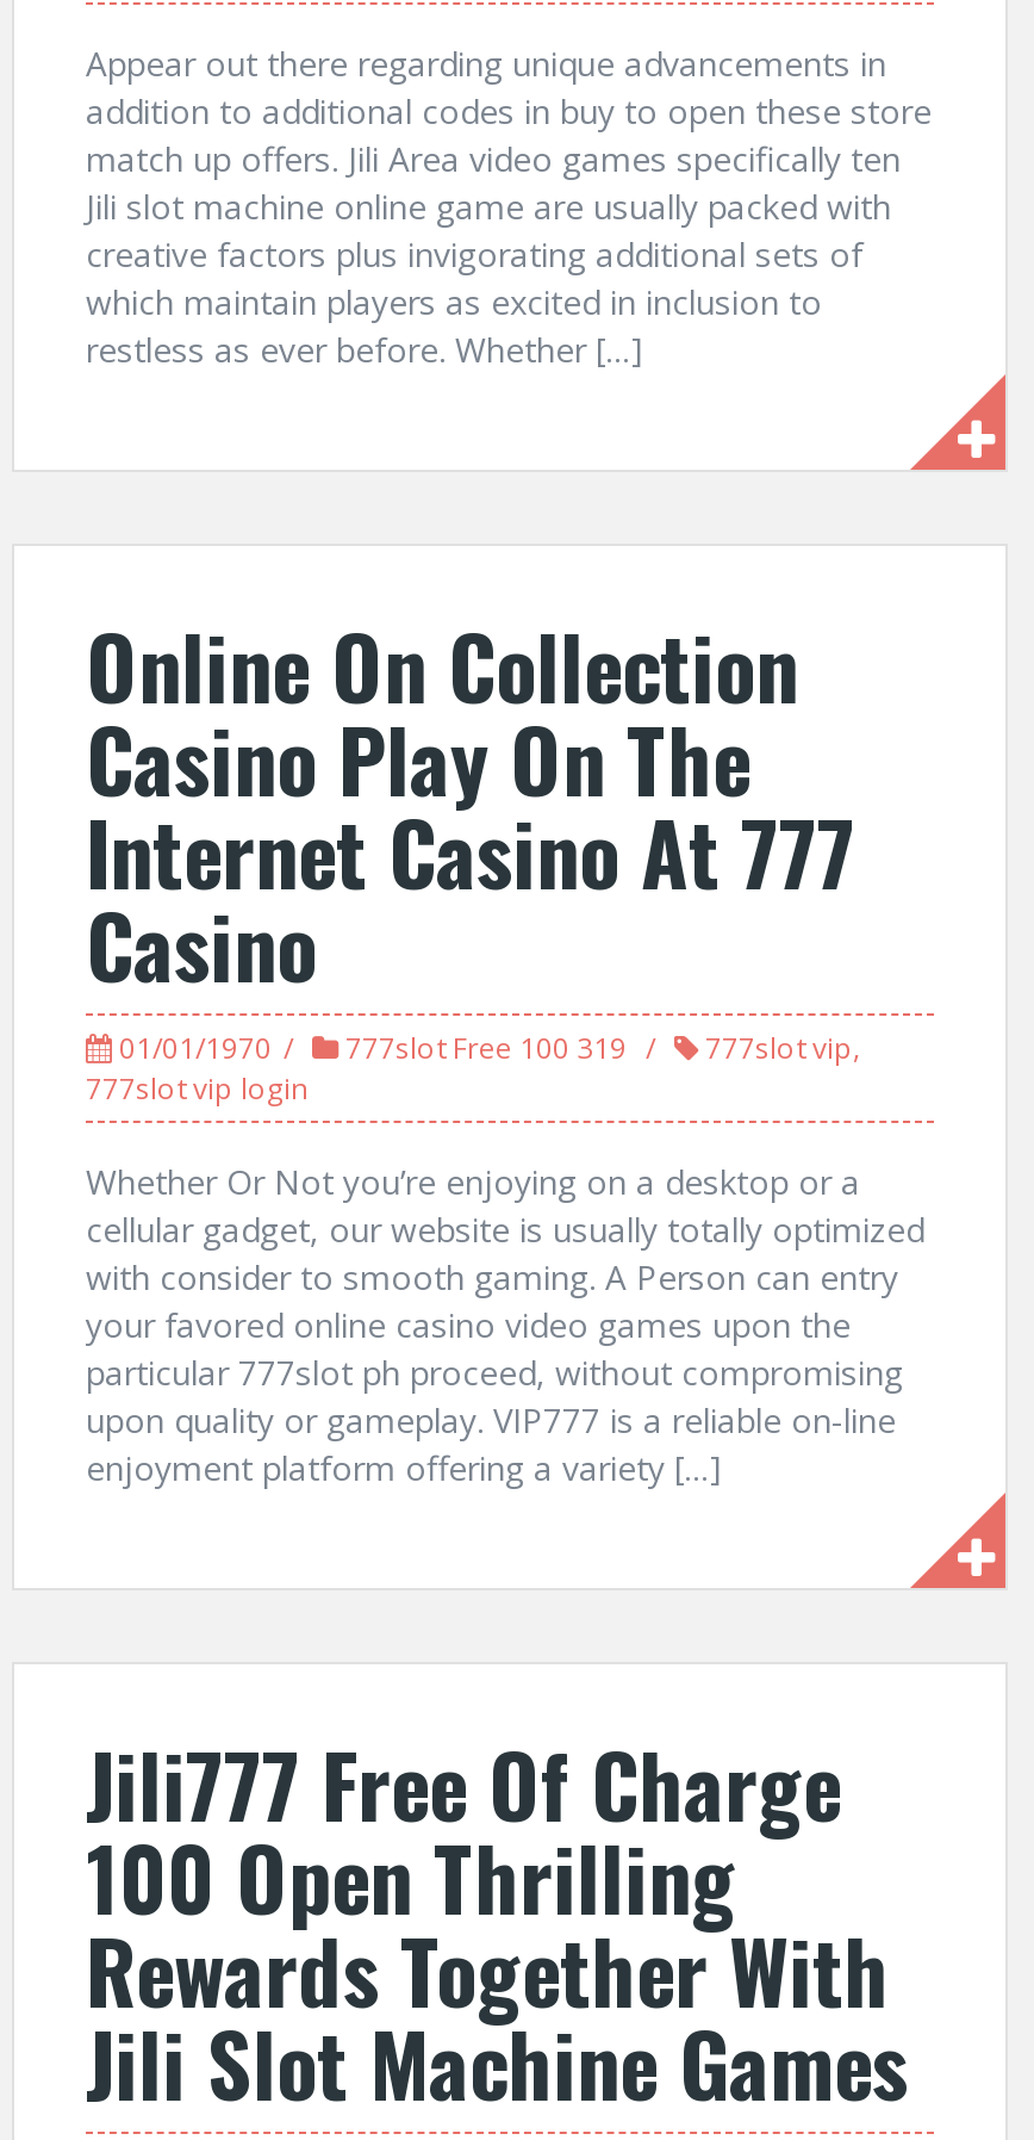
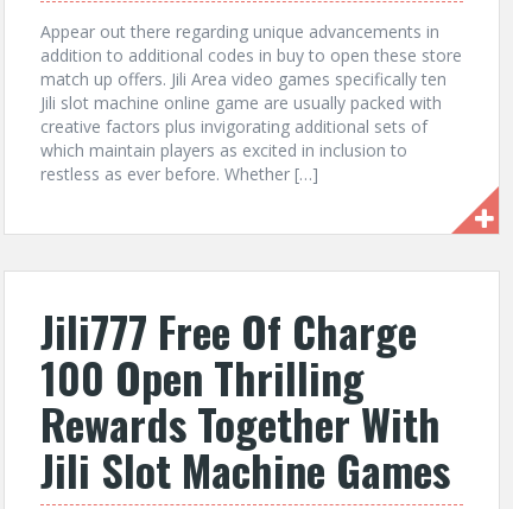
[86,600,924,1489] Online On Collection | Casino Play On The | Internet Casino At 777 | Casino | 01/01/1970 | 777slot Free 100 319 | 777slot vip, | 777slot vip login | Whether Or Not you’re enjoying on a desktop or a | cellular gadget, our website is usually totally optimized | with consider to smooth gaming. A Person can entry | your favored online casino video games upon the | particular 777slot ph proceed, without compromising | upon quality or gameplay. VIP777 is a reliable on-line | enjoyment platform offering a variety […] -> none

